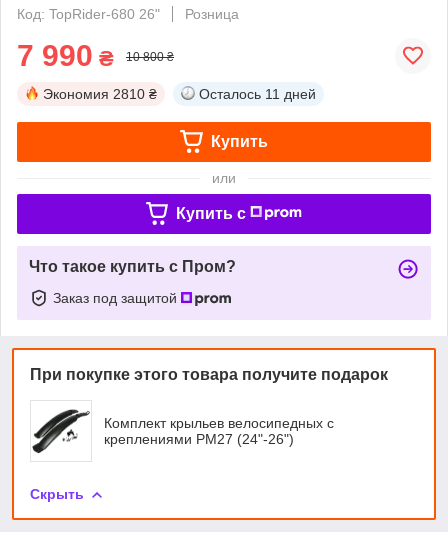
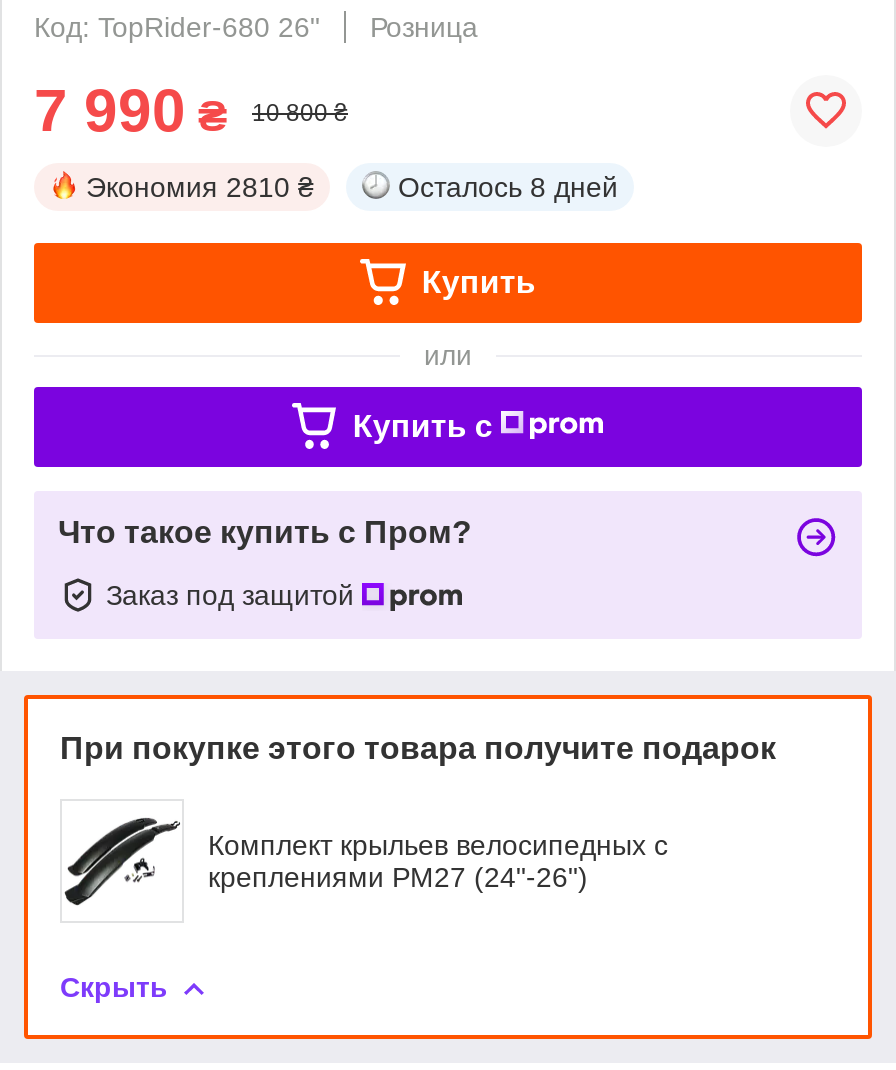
[199,86,316,102] Осталось 11 дней -> [398,171,618,203] Осталось 8 дней

